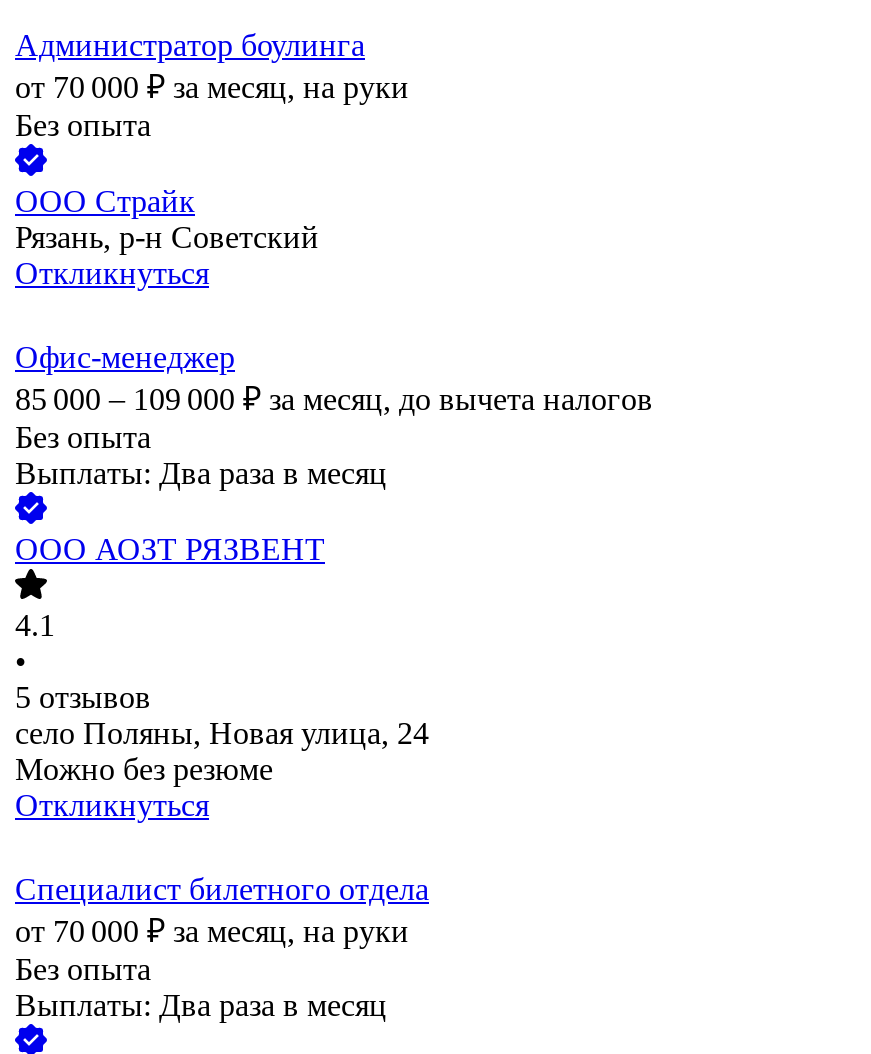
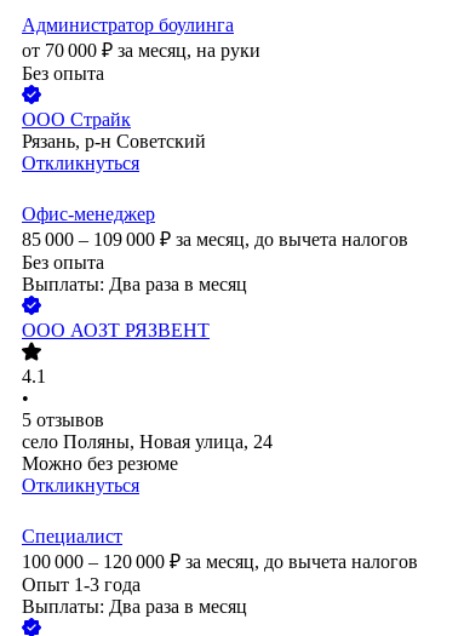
[15,873,429,987] Специалист билетного отдела | от 70 000 ₽ за месяц, на руки | Без опыта -> [22,526,418,595] Специалист | 100 000 – 120 000 ₽ за месяц, до вычета налогов | Опыт 1-3 года

